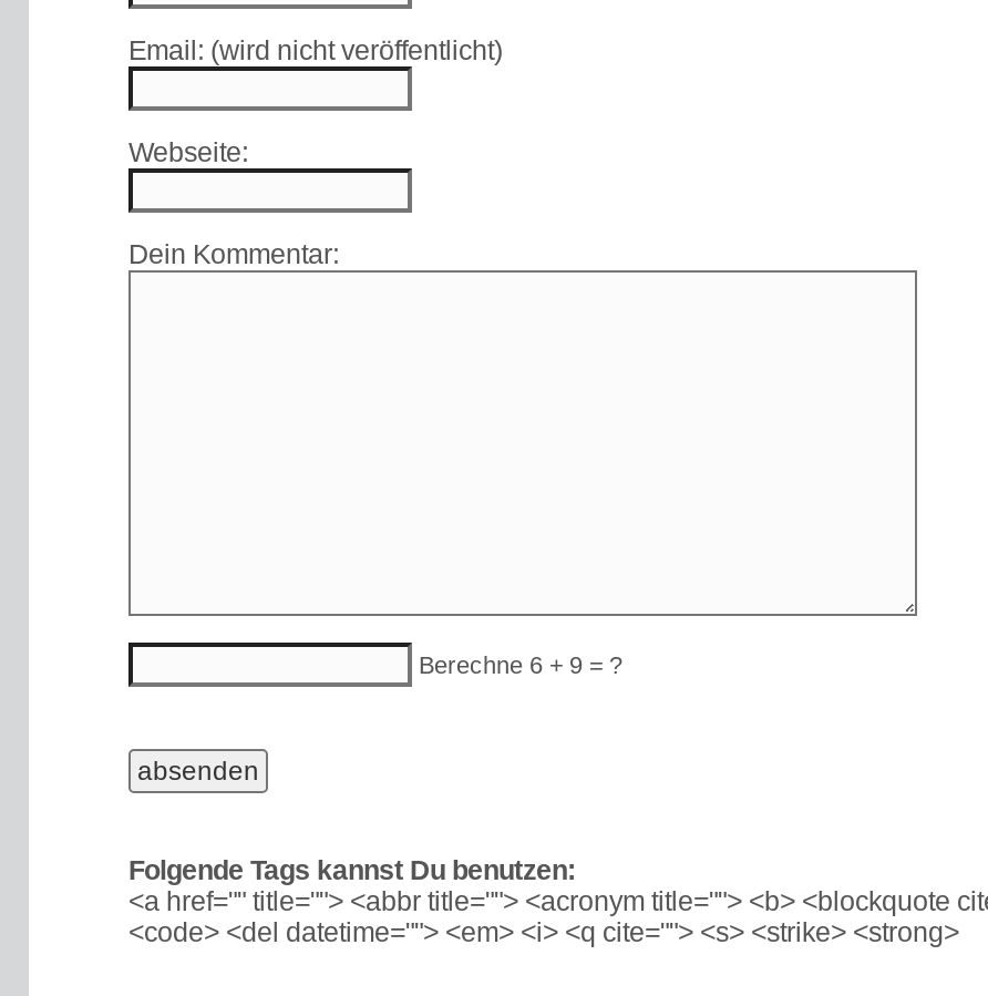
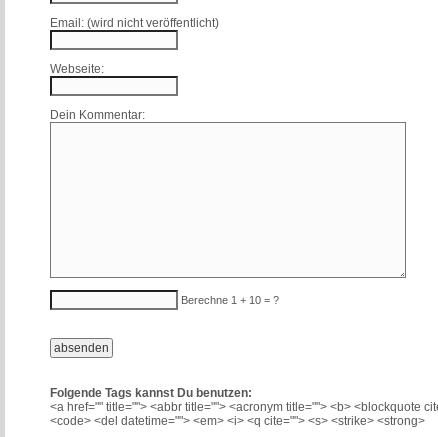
[419,651,622,678] Berechne 6 + 9 = ? -> [181,294,279,306] Berechne 1 + 10 = ?

